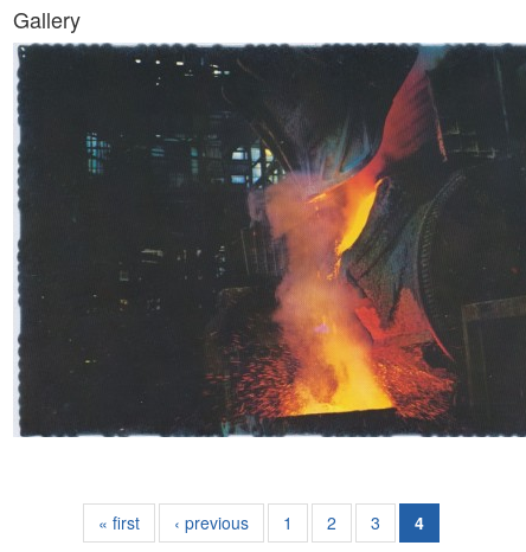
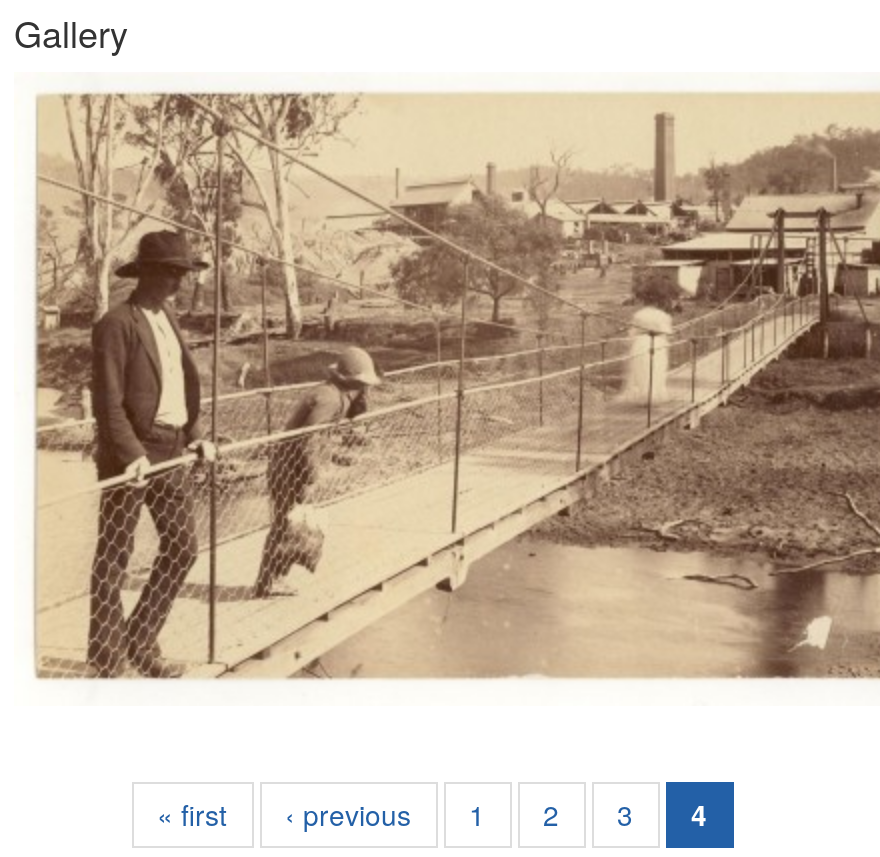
[14,41,522,438] [image] -> [18,72,874,682] [image]

